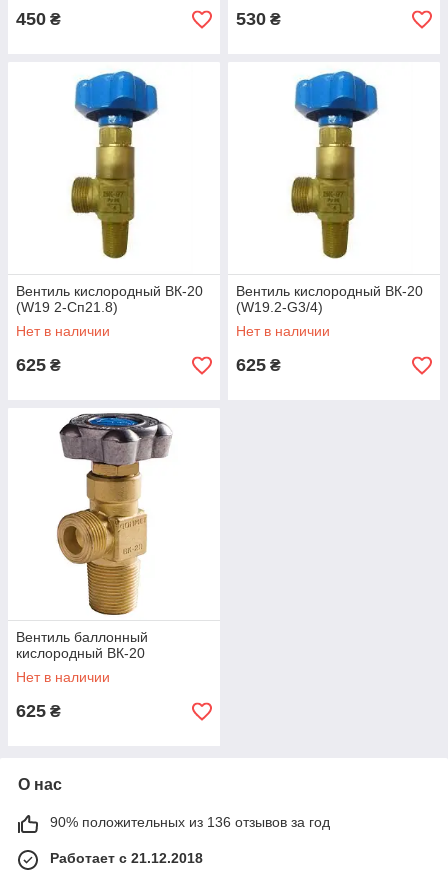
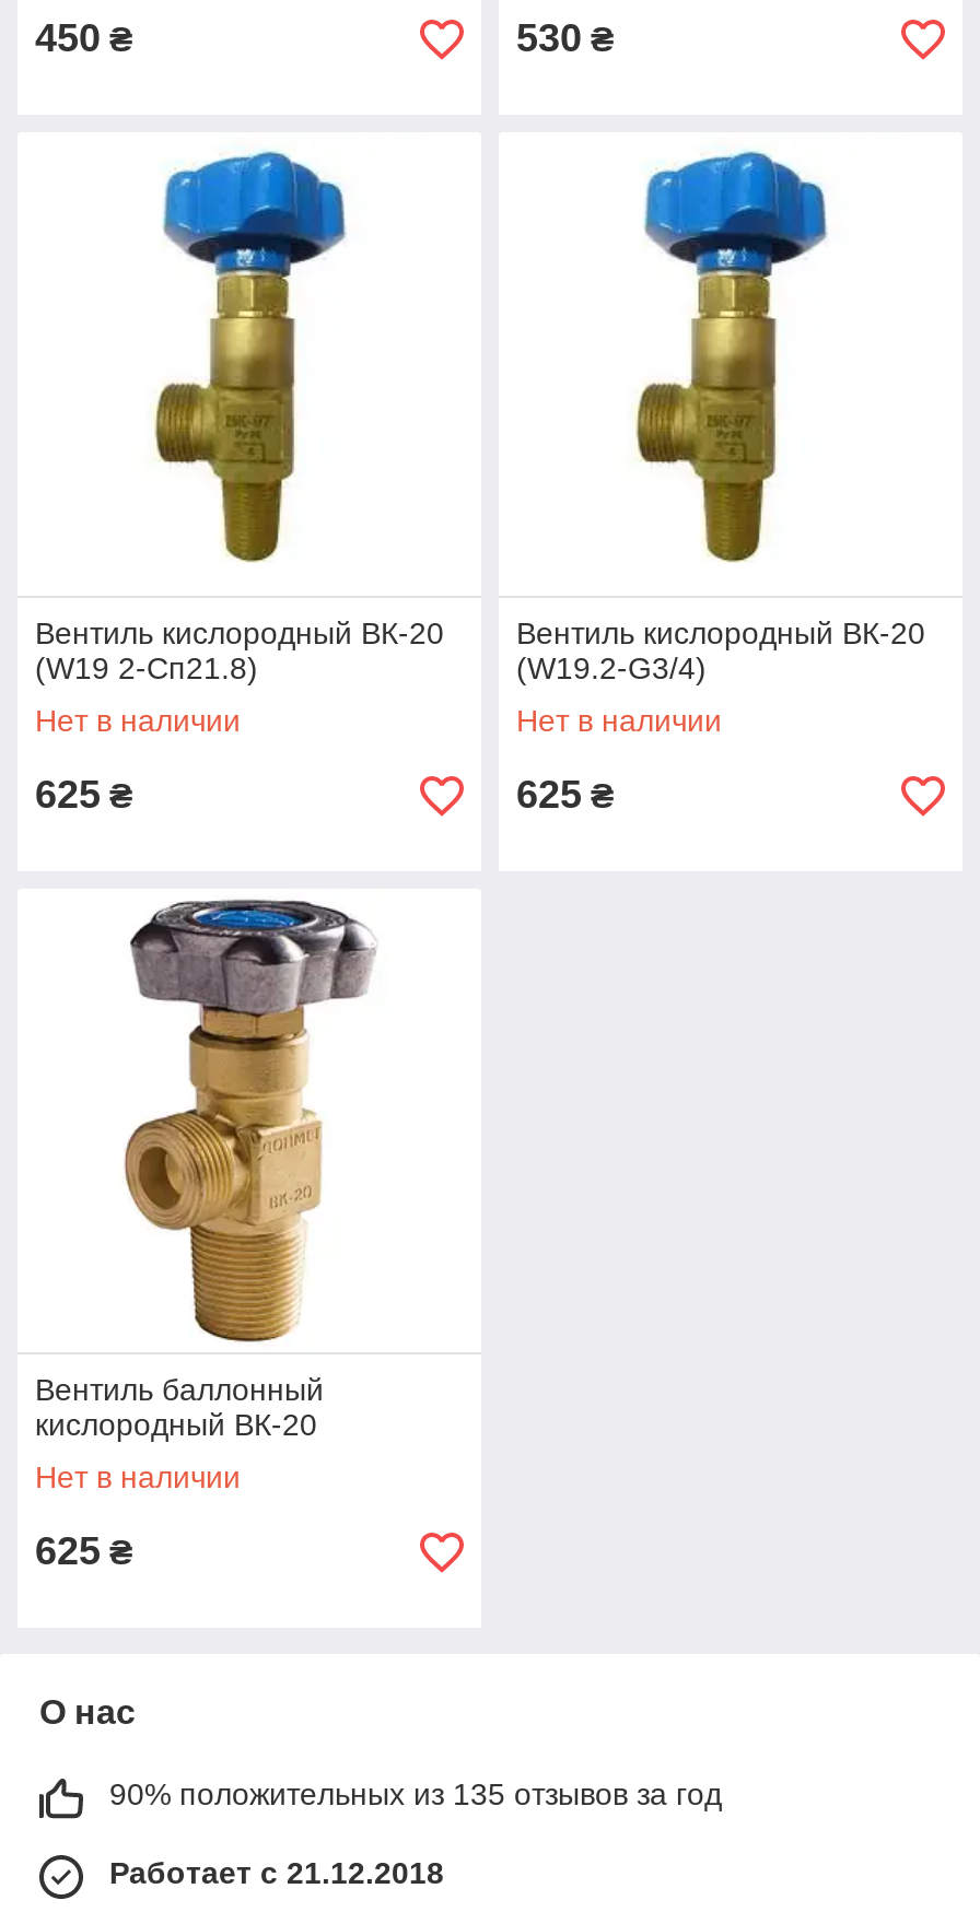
[50,814,330,830] 90% положительных из 136 отзывов за год -> [109,1776,722,1811] 90% положительных из 135 отзывов за год

